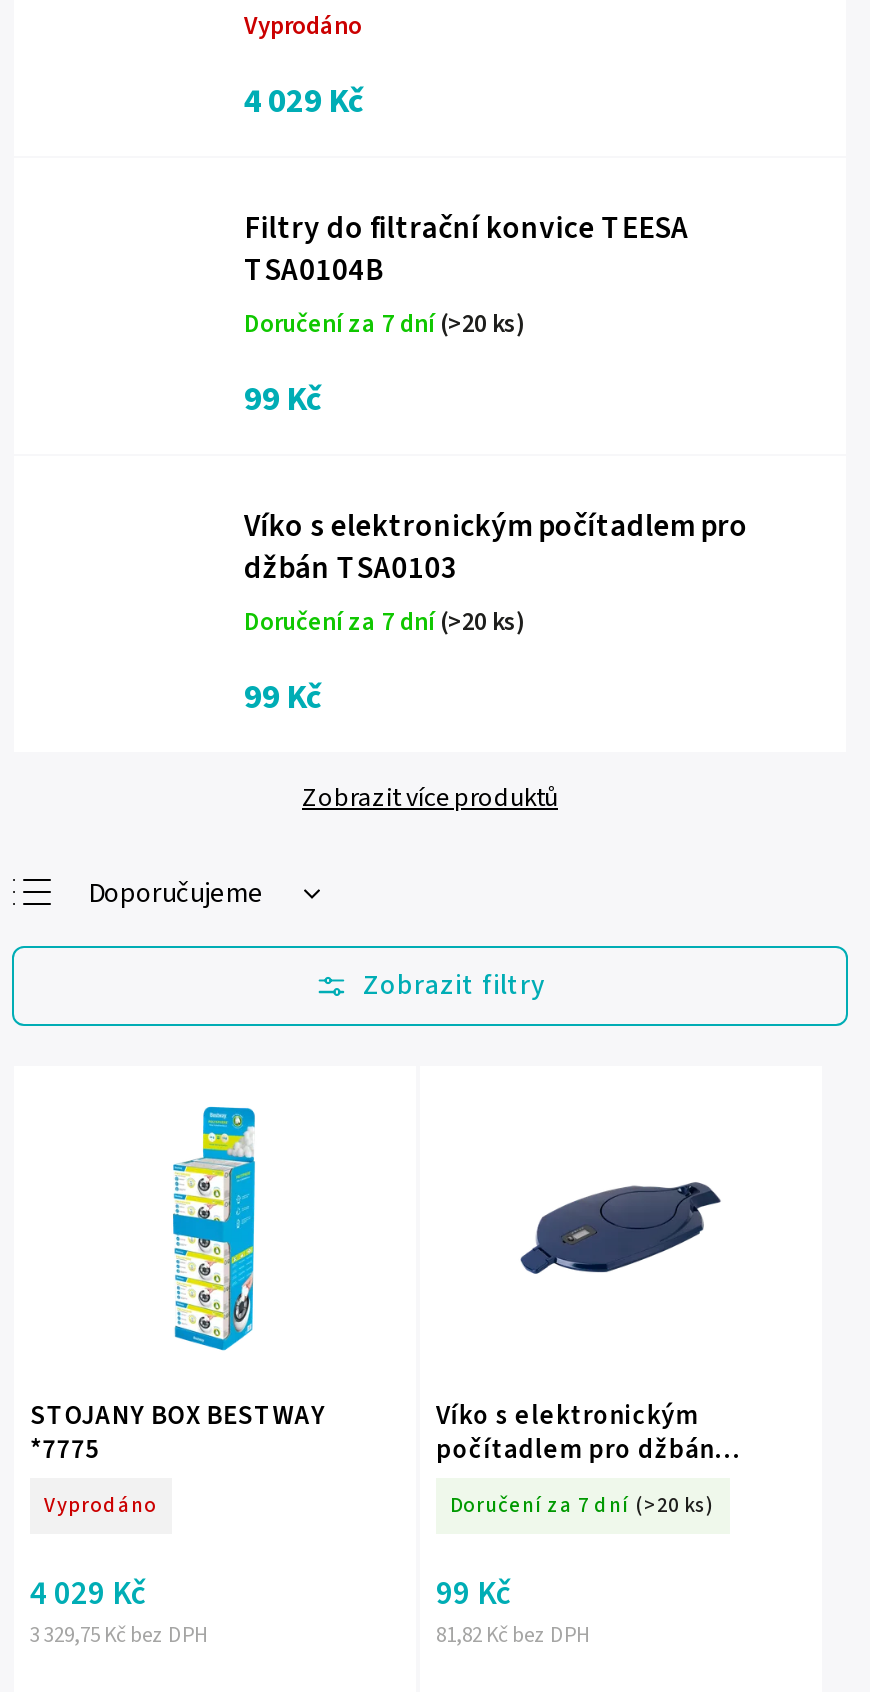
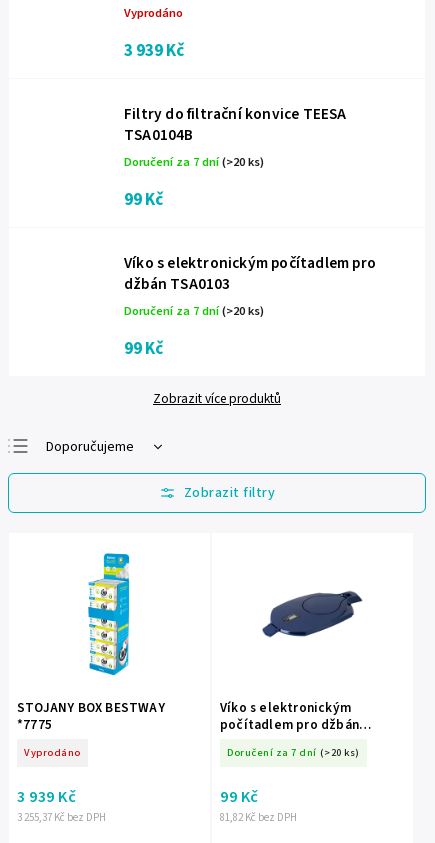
[244,78,364,126] 4 029 Kč -> [124,39,184,63] 3 939 Kč
[30,1571,148,1619] 4 029 Kč -> [17,785,76,809] 3 939 Kč
[30,1621,208,1651] 3 329,75 Kč bez DPH -> [17,810,106,825] 3 255,37 Kč bez DPH

